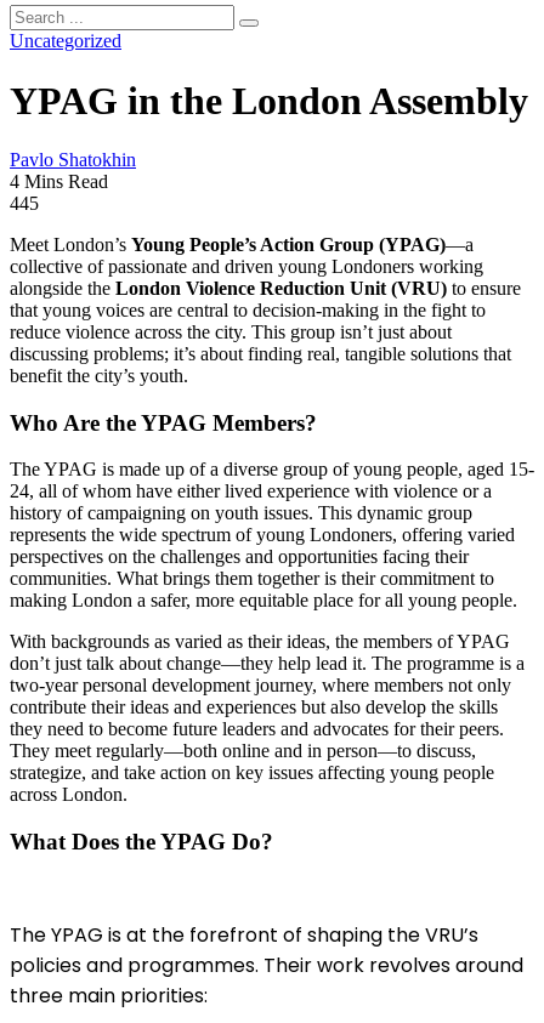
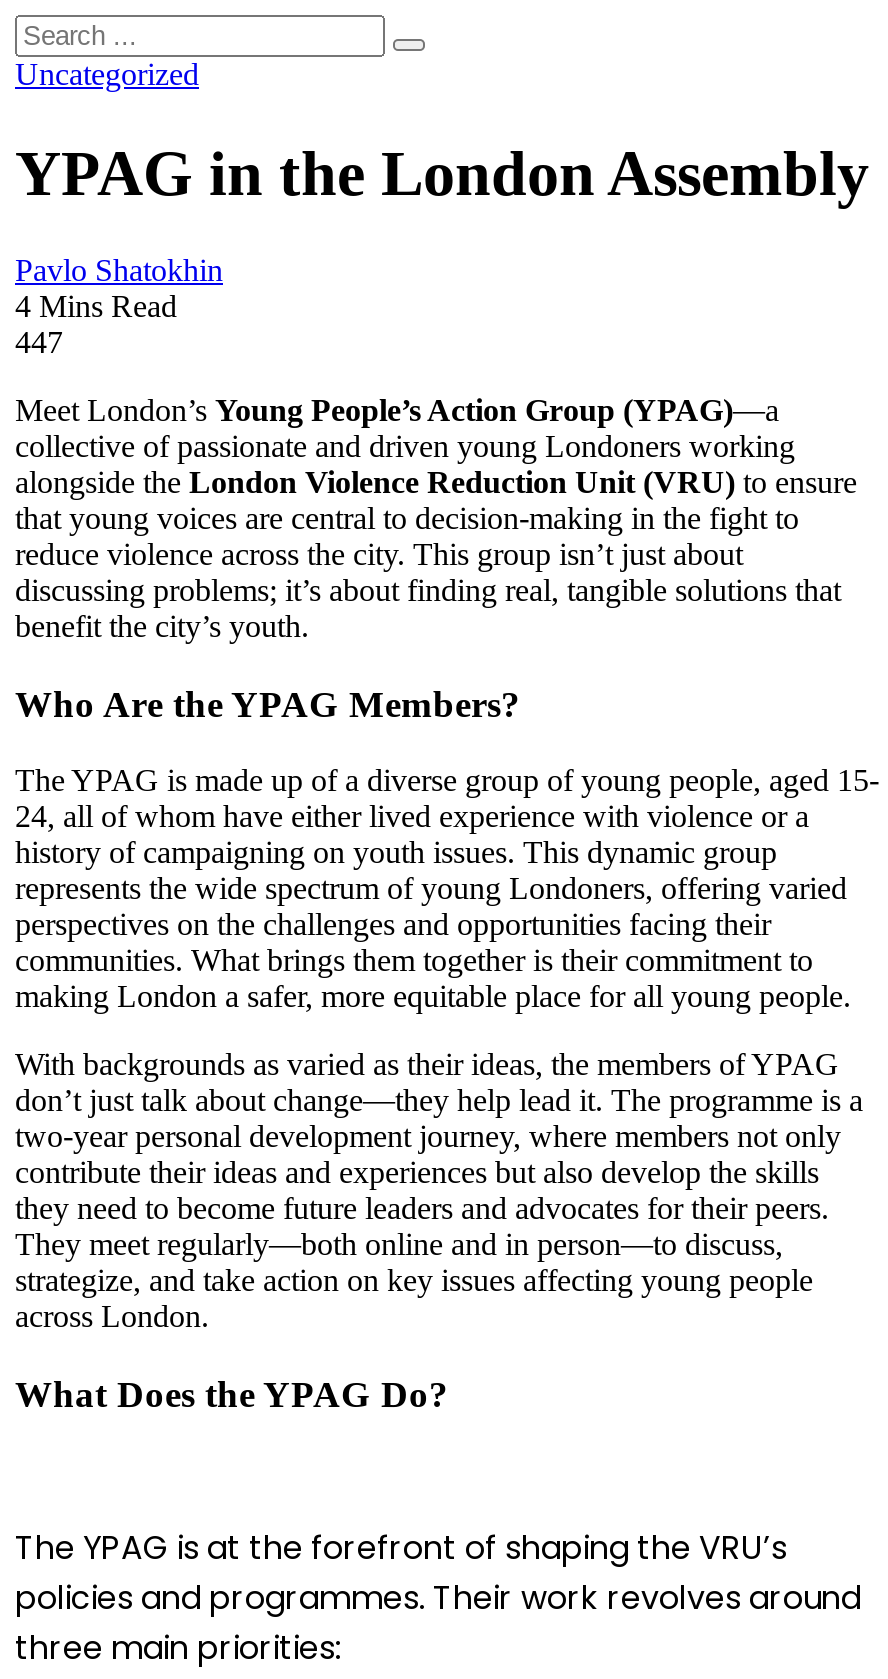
[10,193,39,214] 445 -> [15,325,63,359] 447

